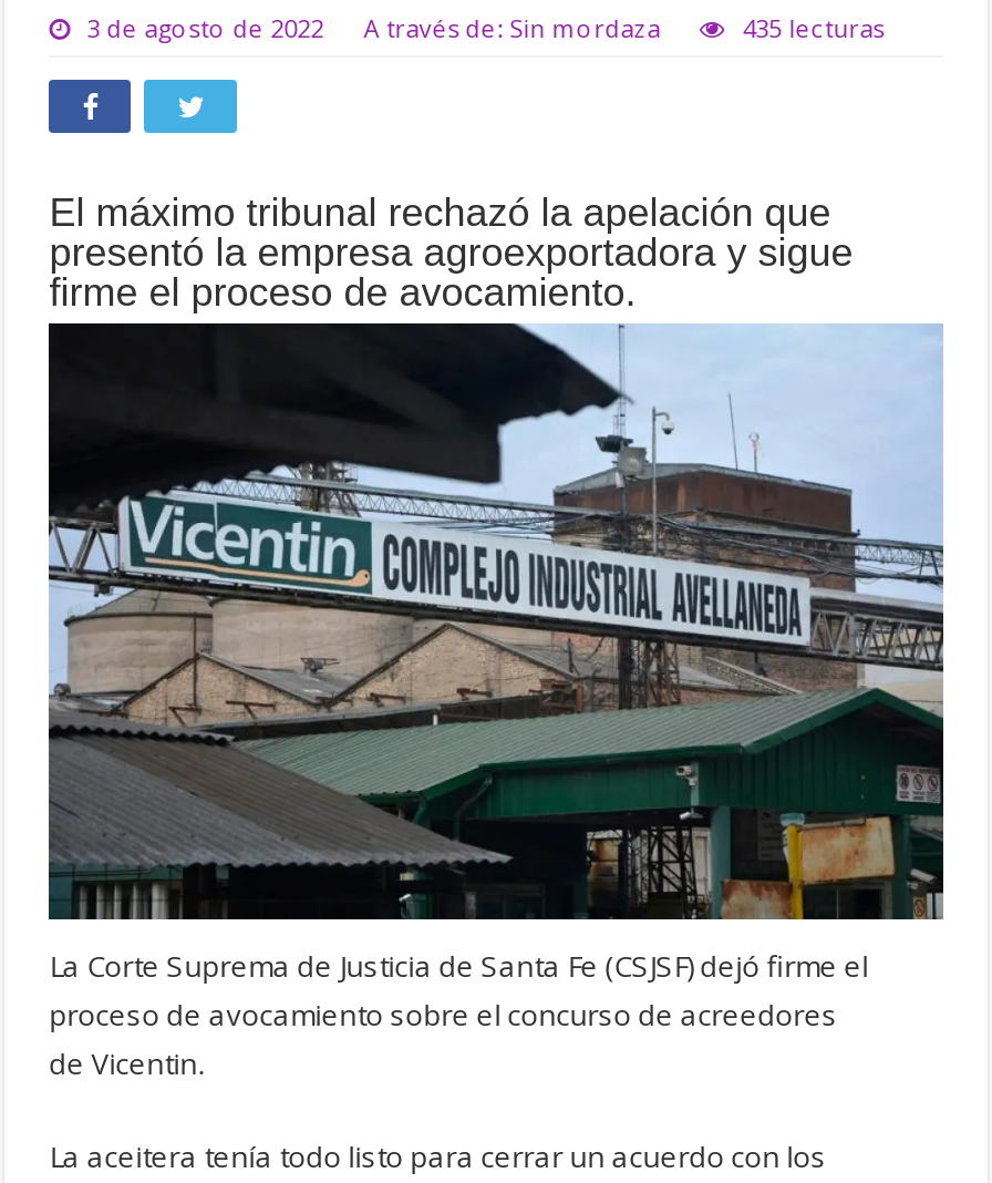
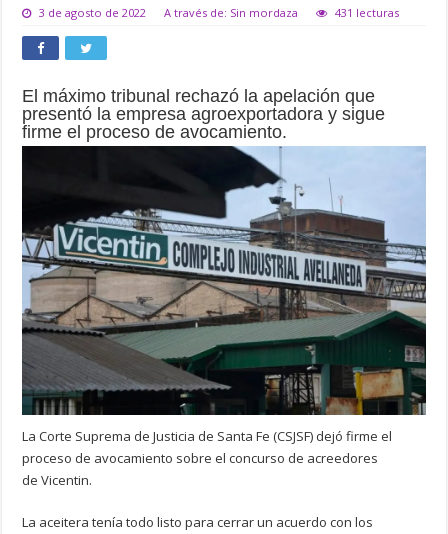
[742,12,884,45] 435 lecturas -> [335,5,399,20] 431 lecturas

